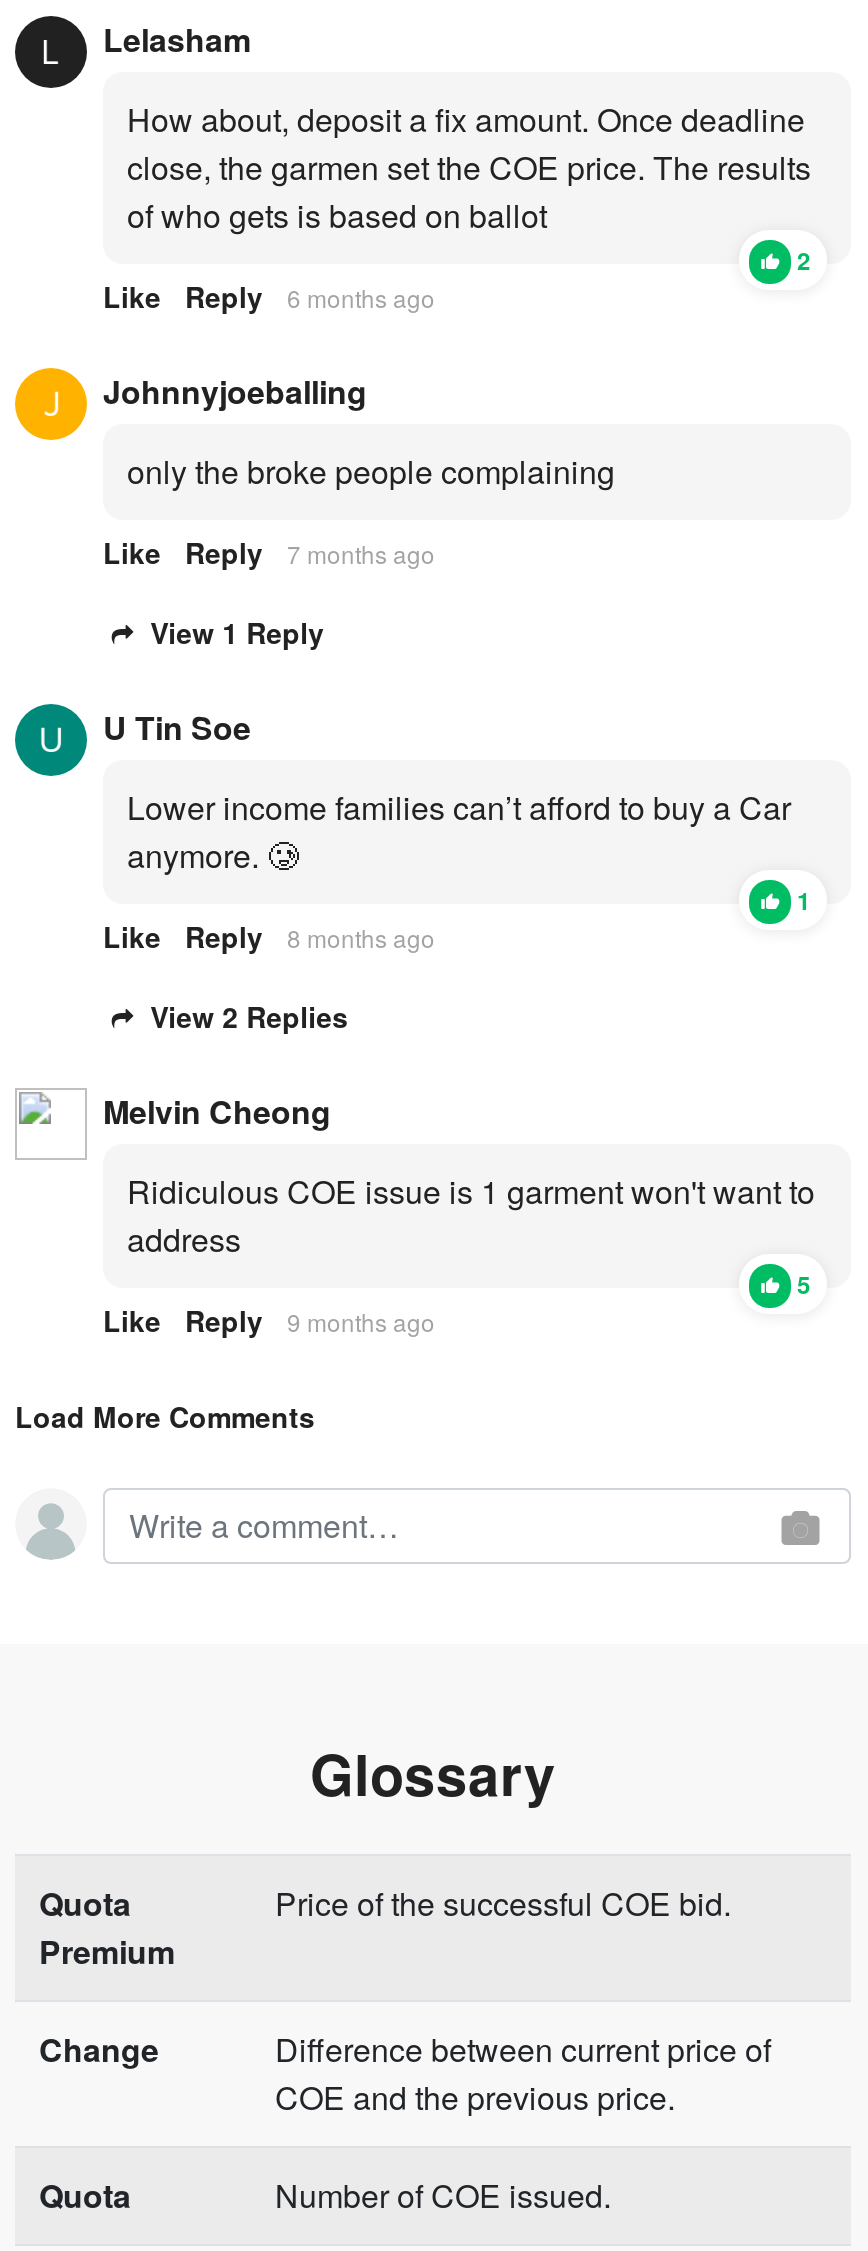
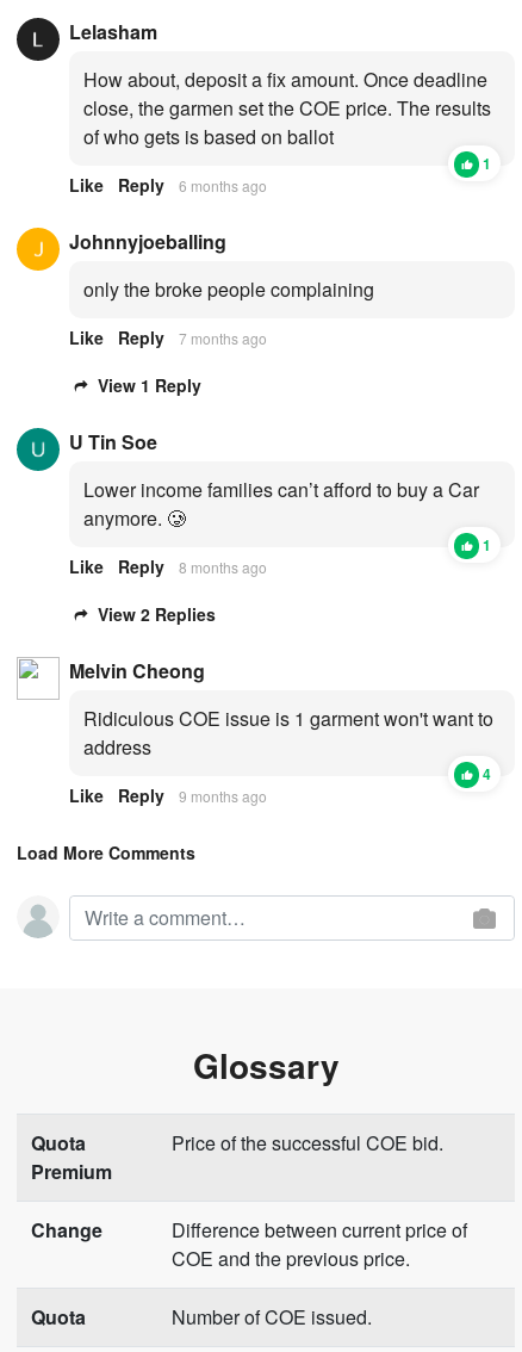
[797,242,811,278] 2 -> [483,152,491,174] 1
[797,1266,811,1302] 5 -> [483,763,491,784] 4

